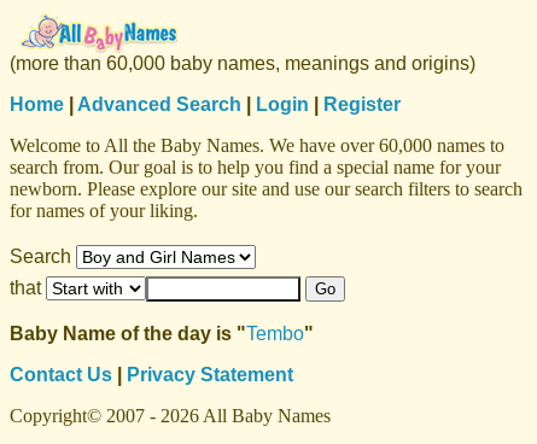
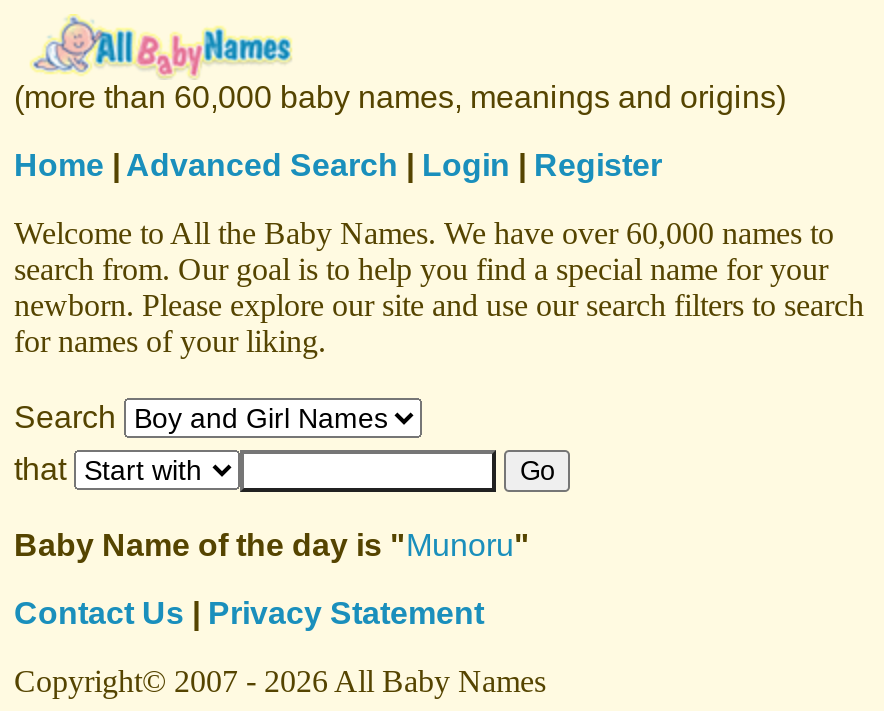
[10,323,314,344] Baby Name of the day is " Tembo" -> [14,528,530,562] Baby Name of the day is " Munoru"

